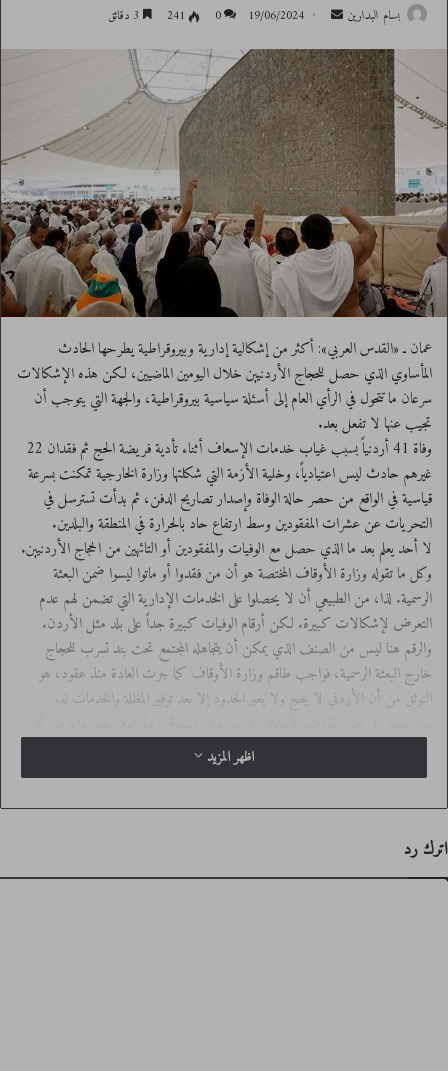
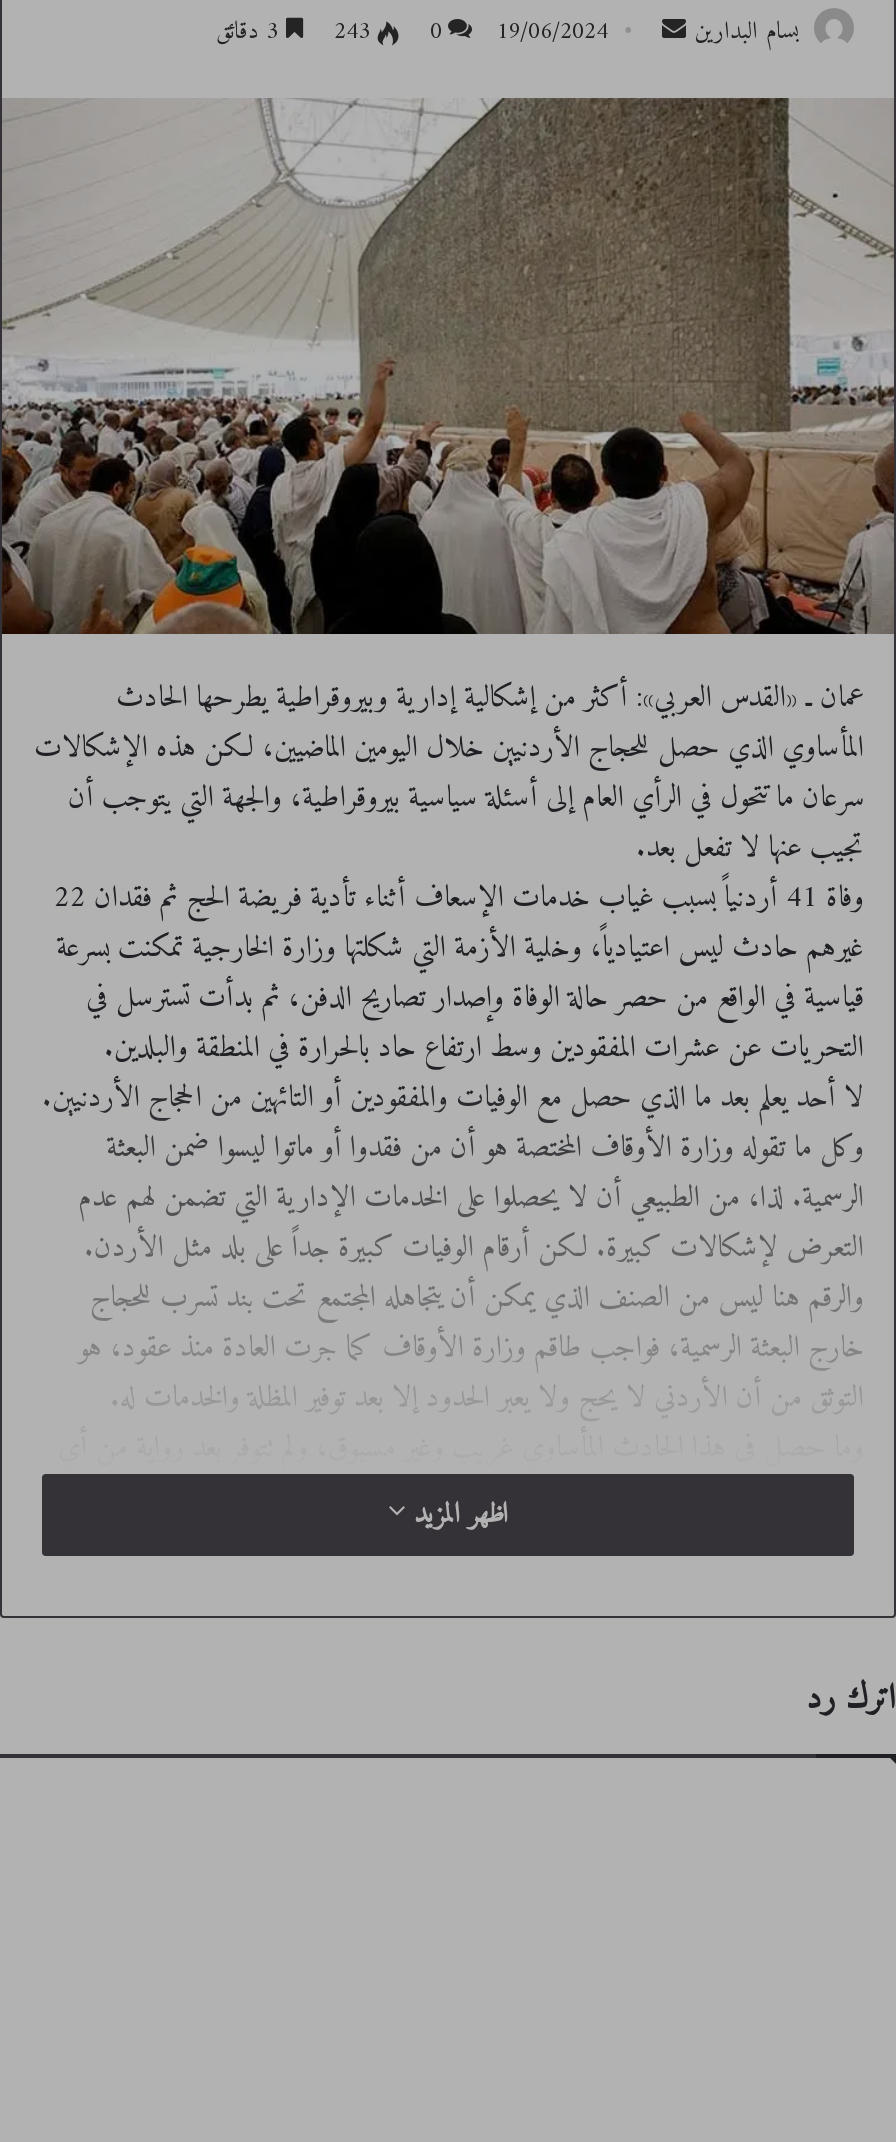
[167,6,185,27] 241 -> [334,12,370,54] 243

